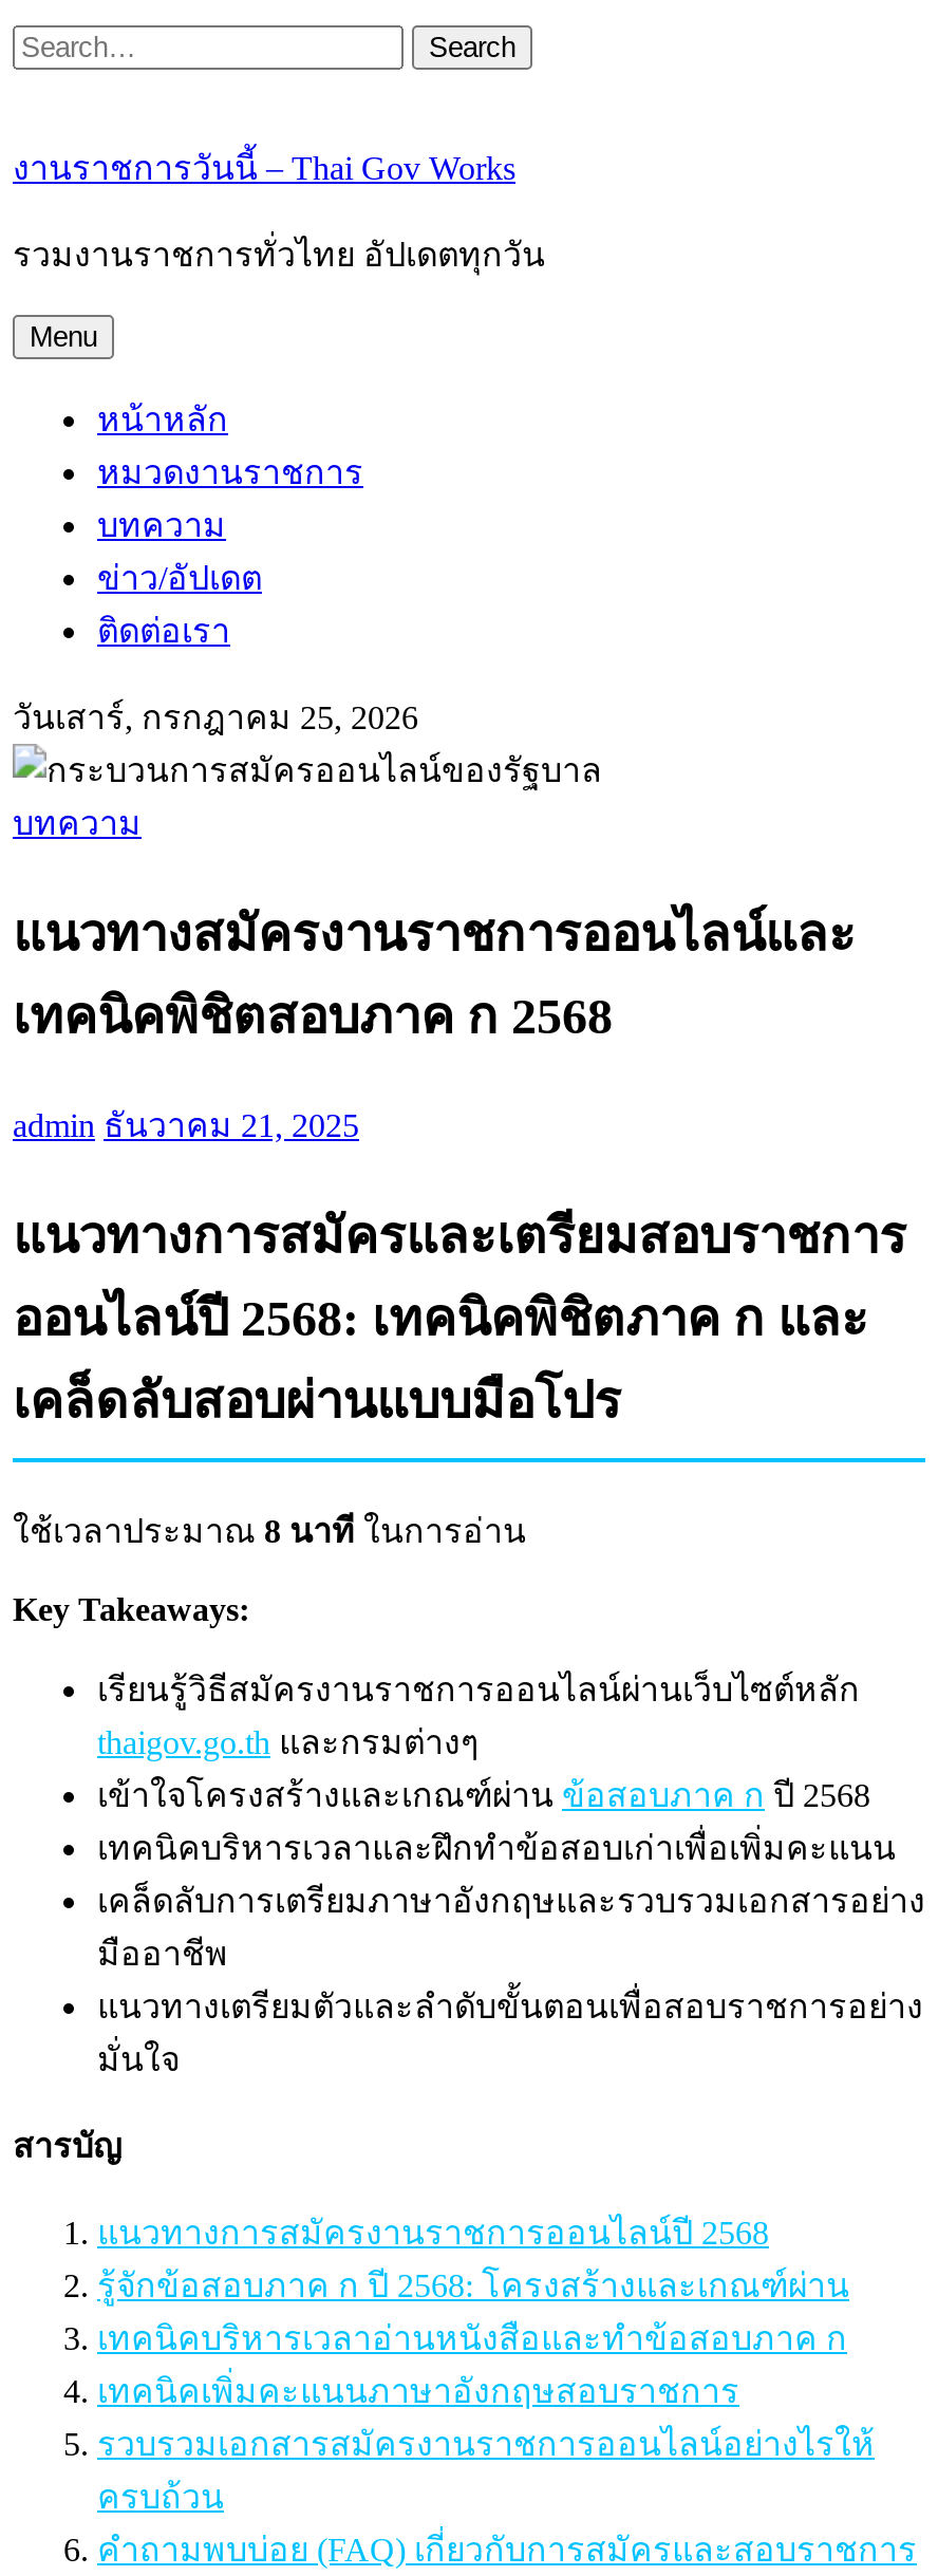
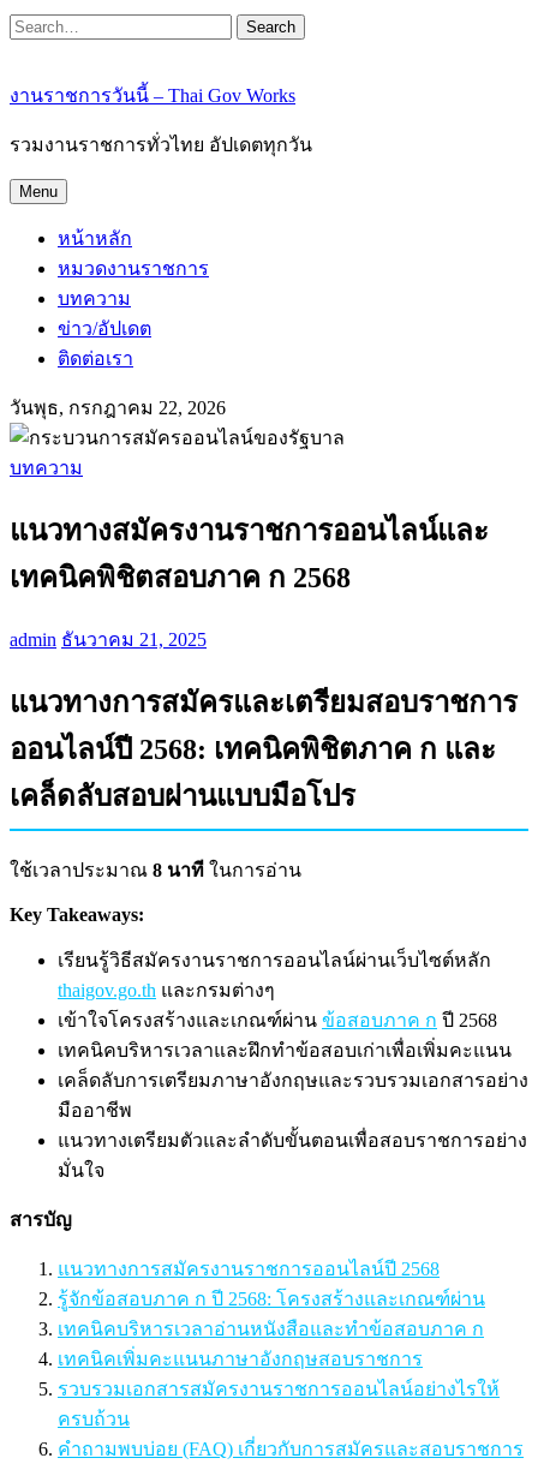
[13,700,418,736] วันเสาร์, กรกฎาคม 25, 2026 -> [10,398,226,418] วันพุธ, กรกฎาคม 22, 2026

